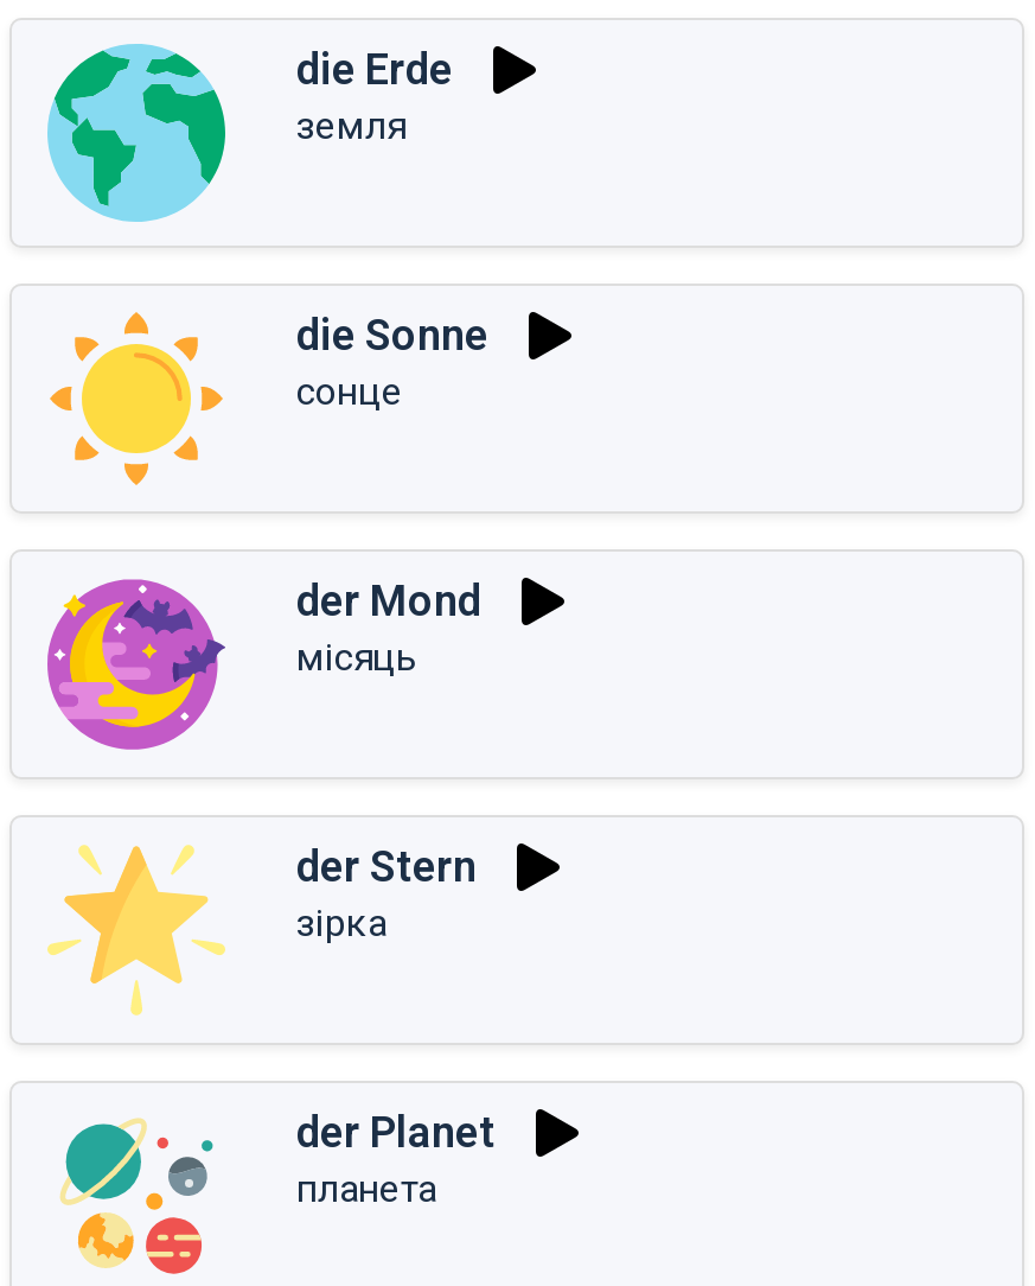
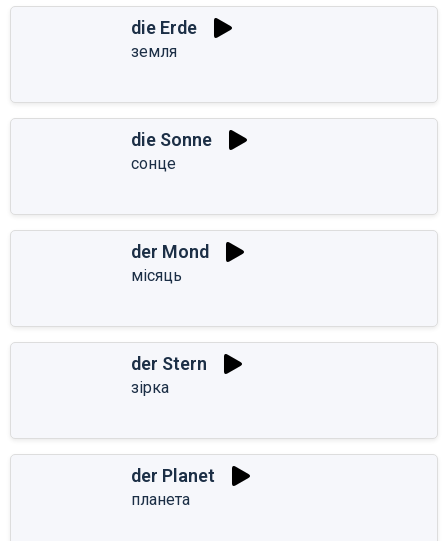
[45,42,228,224] [image] -> none
[47,310,225,488] [image] -> none
[45,578,225,751] [image] -> none
[45,843,228,1017] [image] -> none
[59,1116,216,1275] [image] -> none

